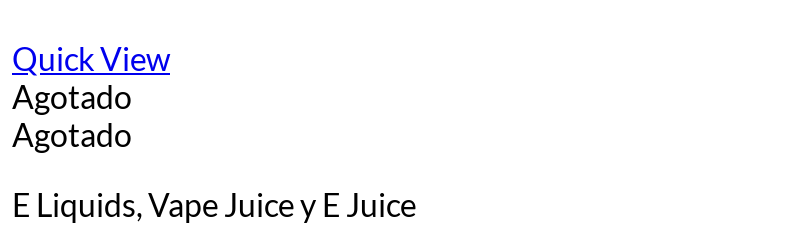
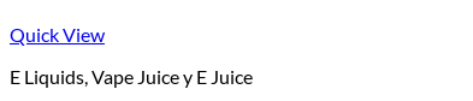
[12,78,132,154] Agotado | Agotado -> none

